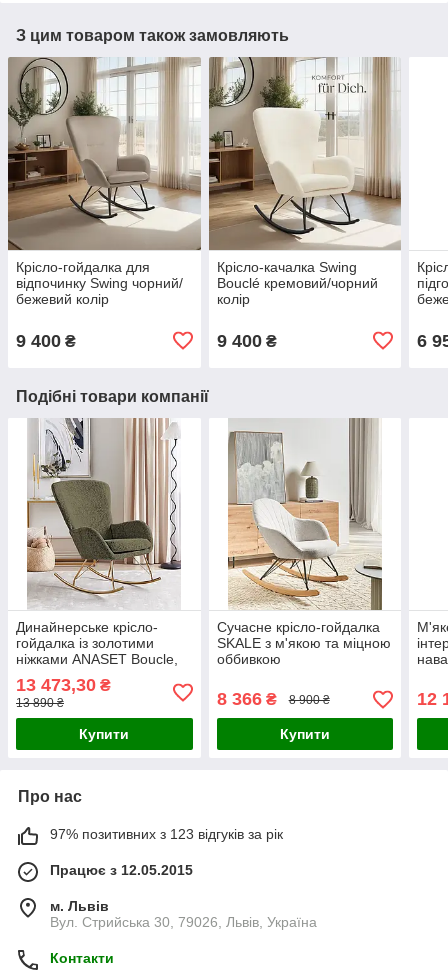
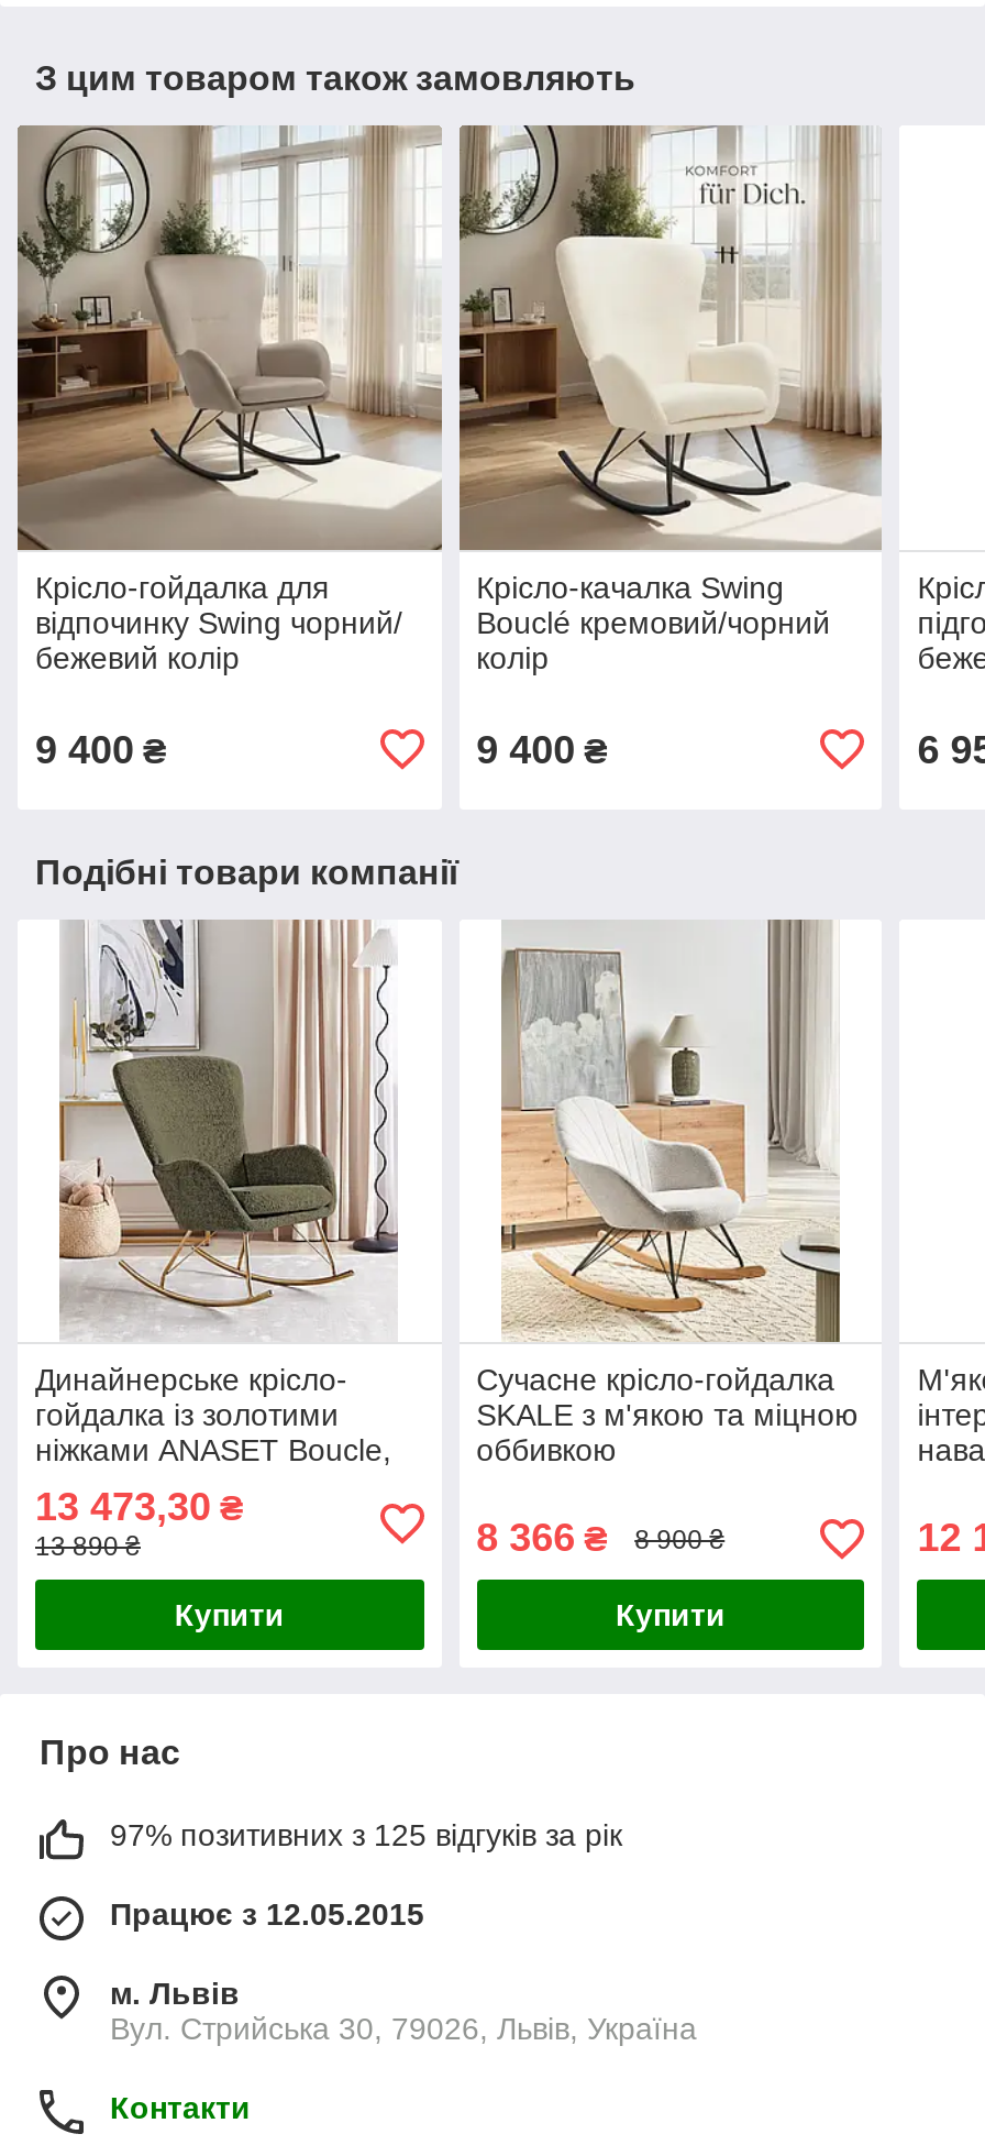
[50,826,283,842] 97% позитивних з 123 відгуків за рік -> [110,1818,622,1853] 97% позитивних з 125 відгуків за рік

